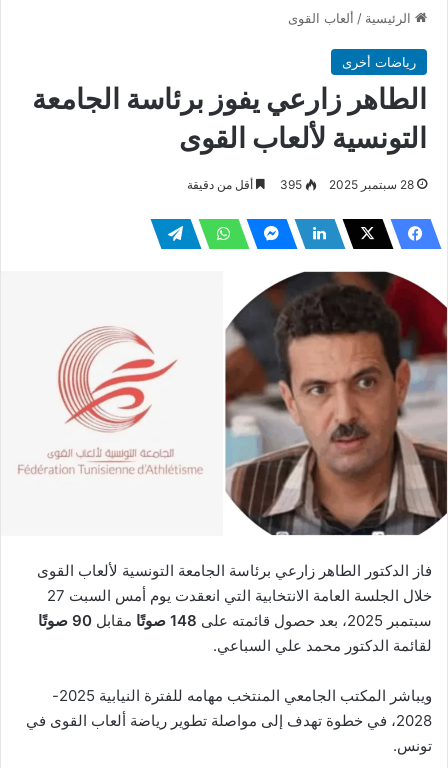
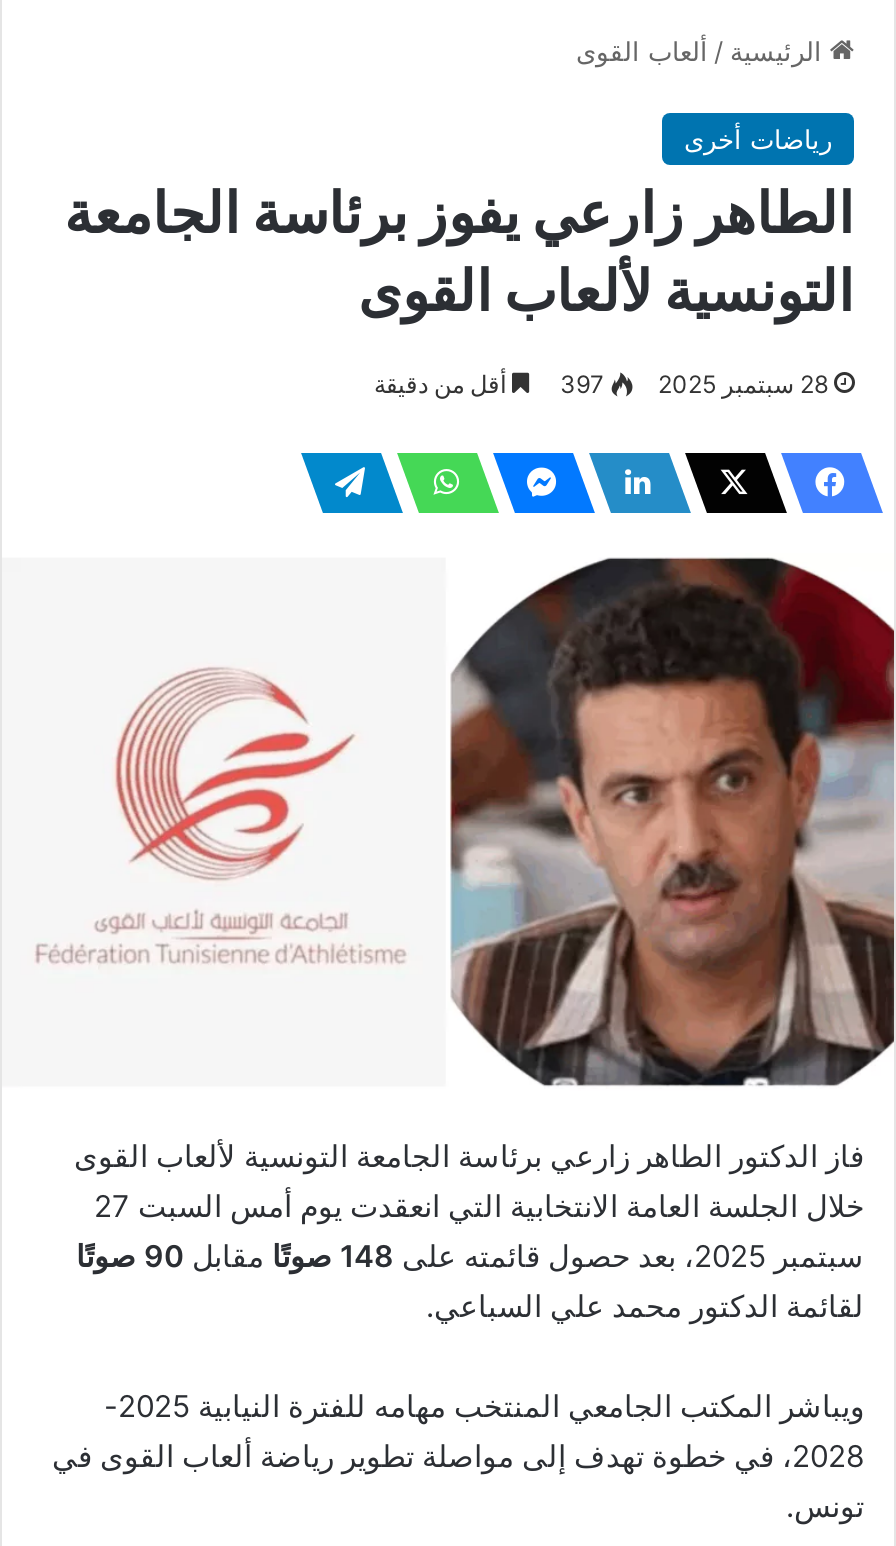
[280,177,302,192] 395 -> [560,369,604,399] 397

